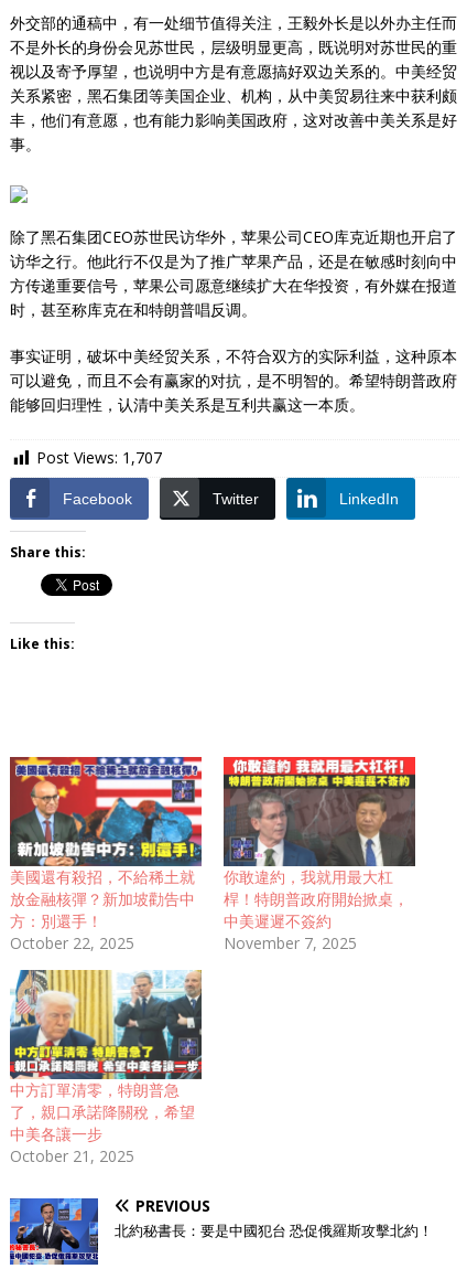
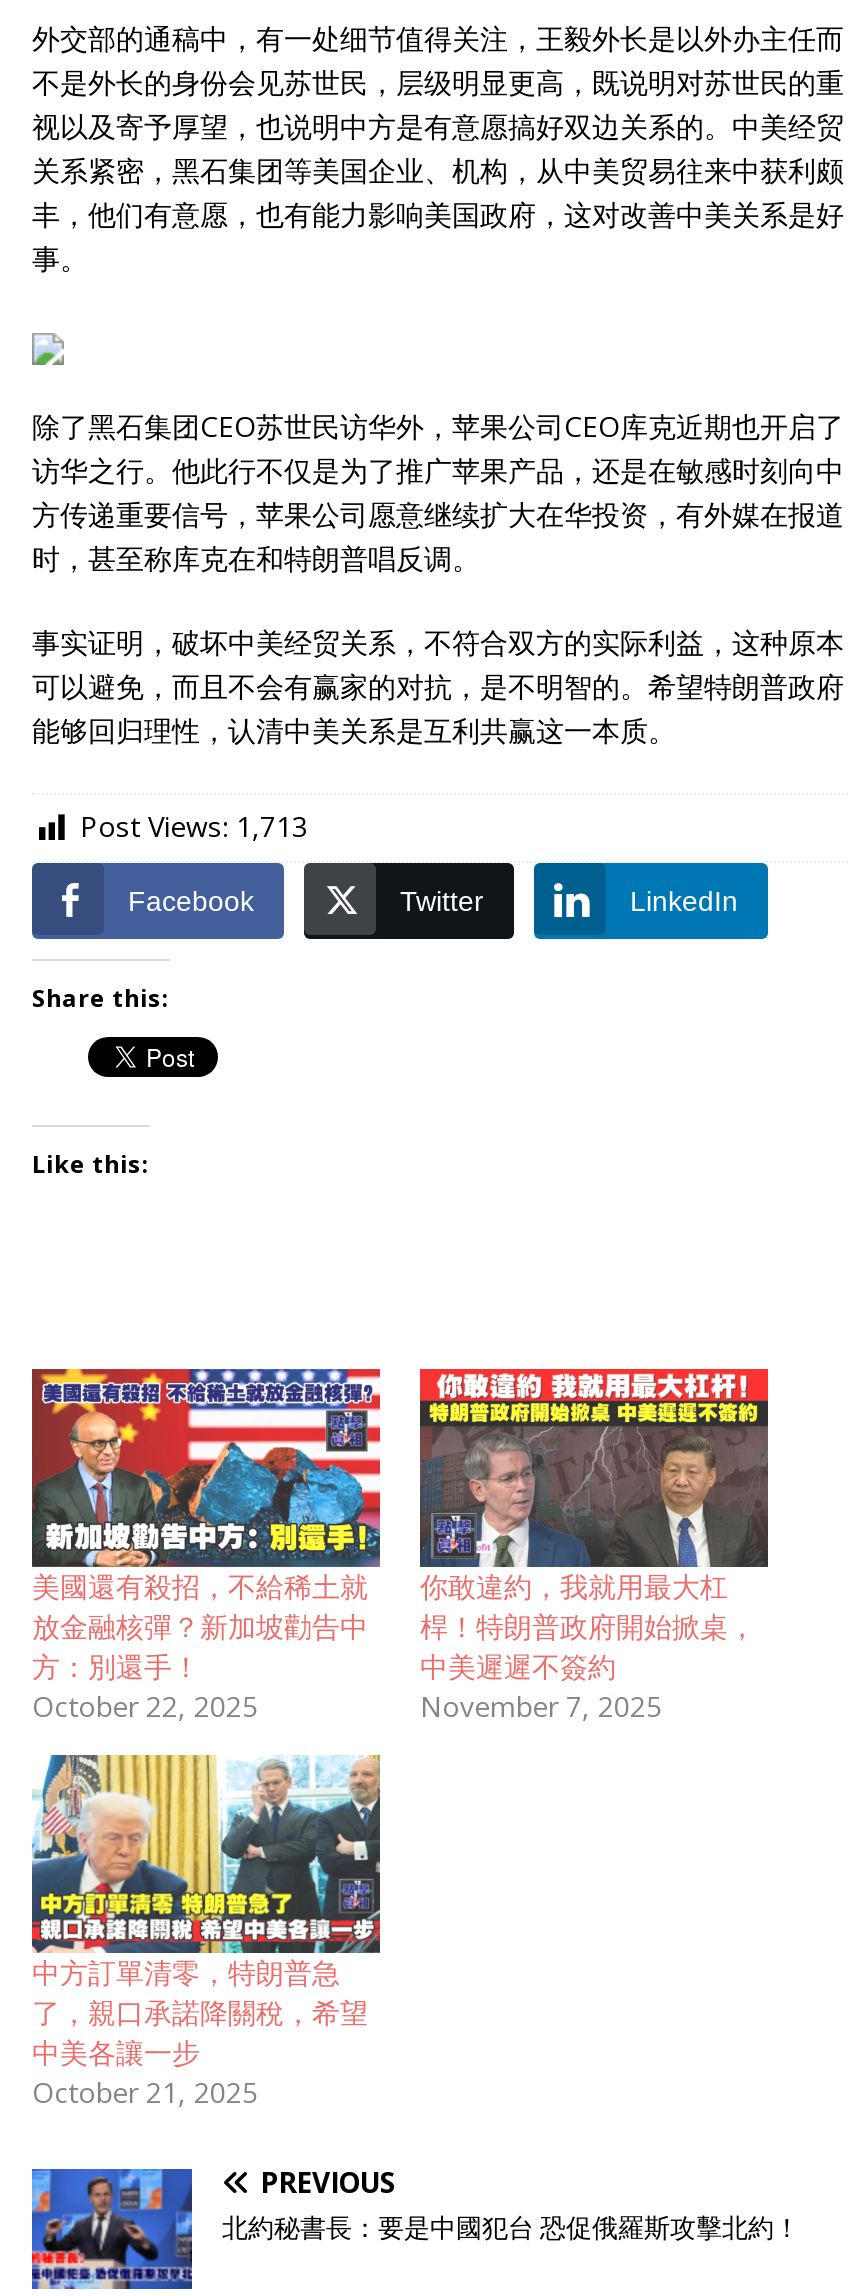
[36,447,162,468] Post Views: 1,707 -> [80,808,308,846] Post Views: 1,713

